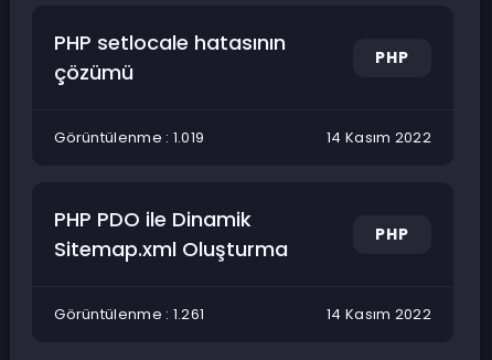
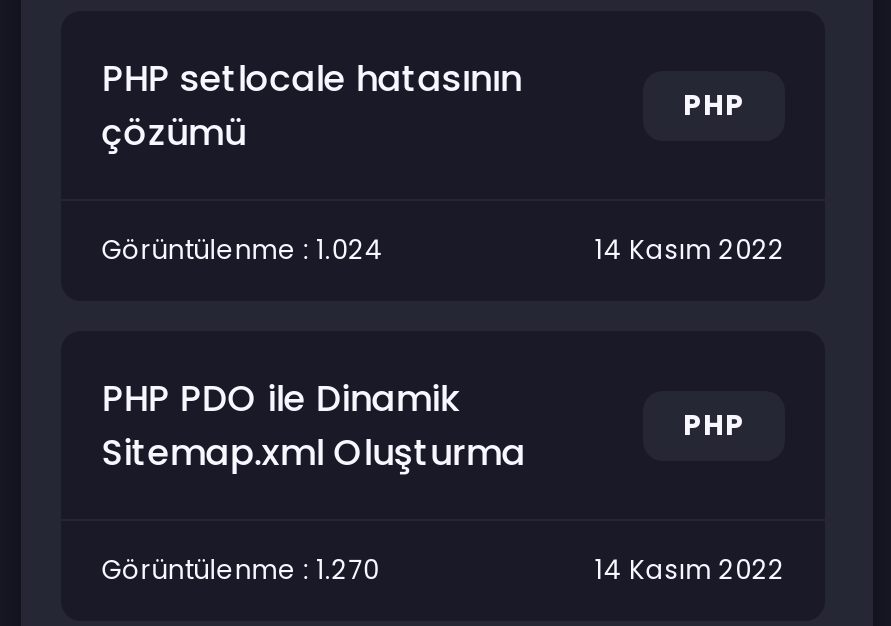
[54,127,204,148] Görüntülenme : 1.019 -> [101,231,383,269] Görüntülenme : 1.024
[54,304,204,325] Görüntülenme : 1.261 -> [101,551,379,589] Görüntülenme : 1.270

